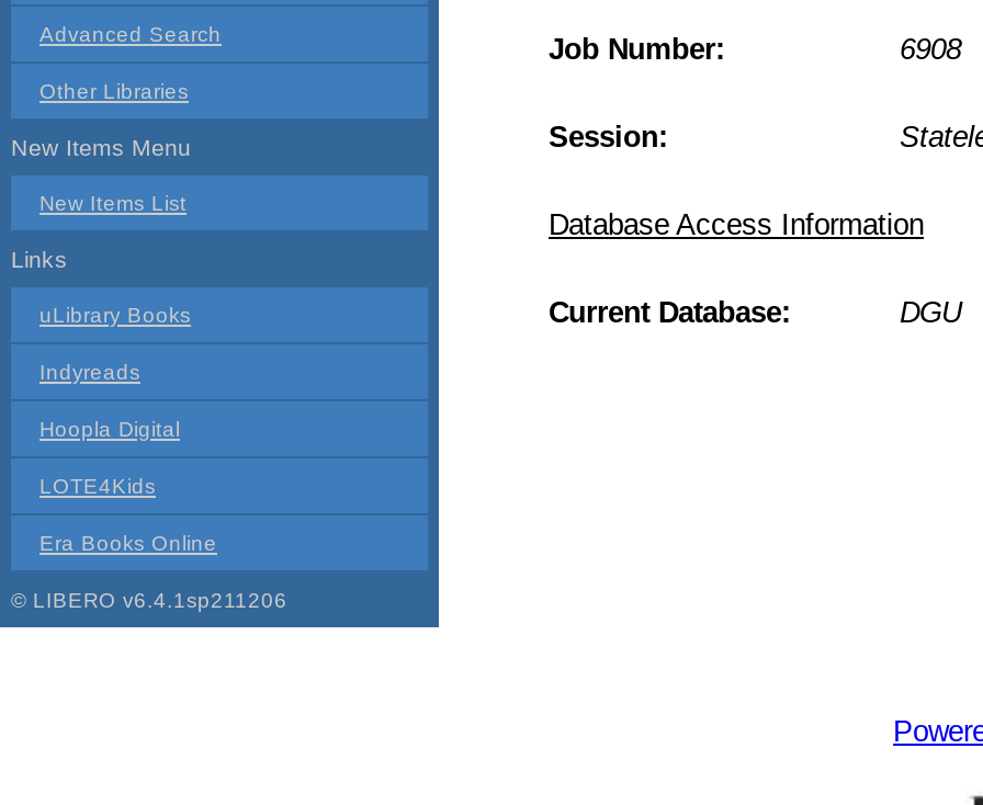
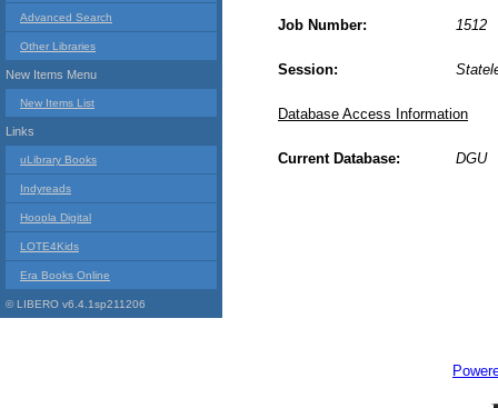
[900,33,961,66] 6908 -> [456,17,487,33] 1512

